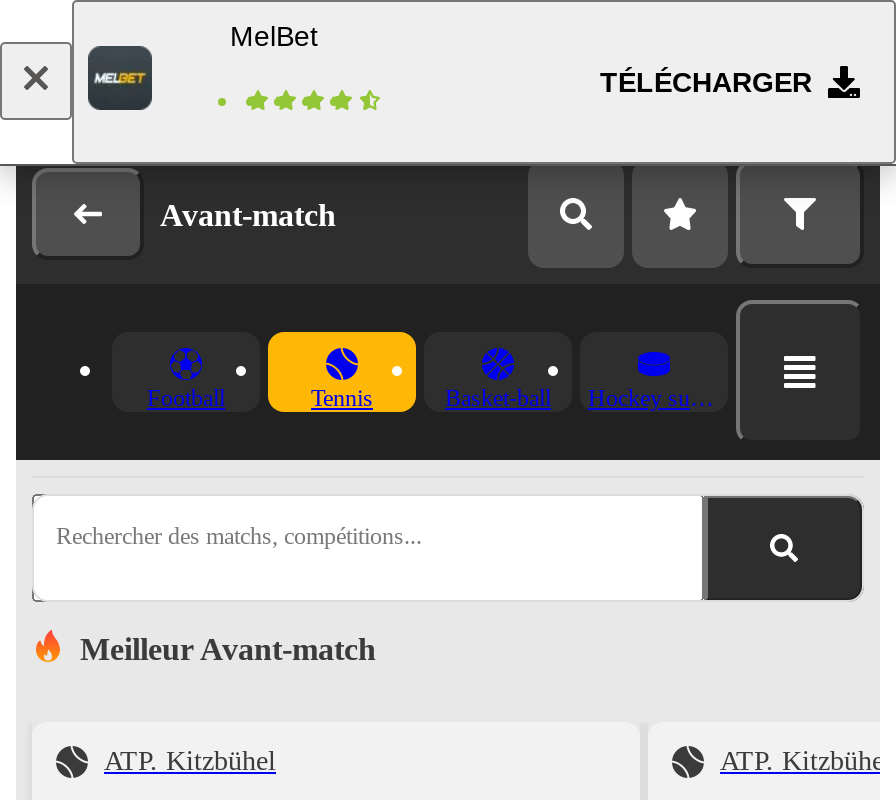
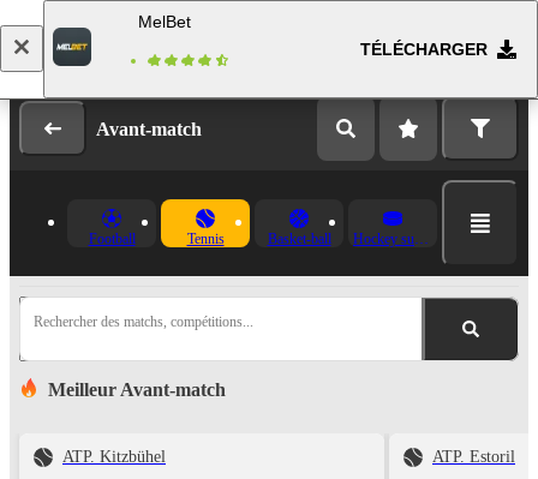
[720,746,892,776] ATP. Kitzbühel -> [432,448,515,466] ATP. Estoril

